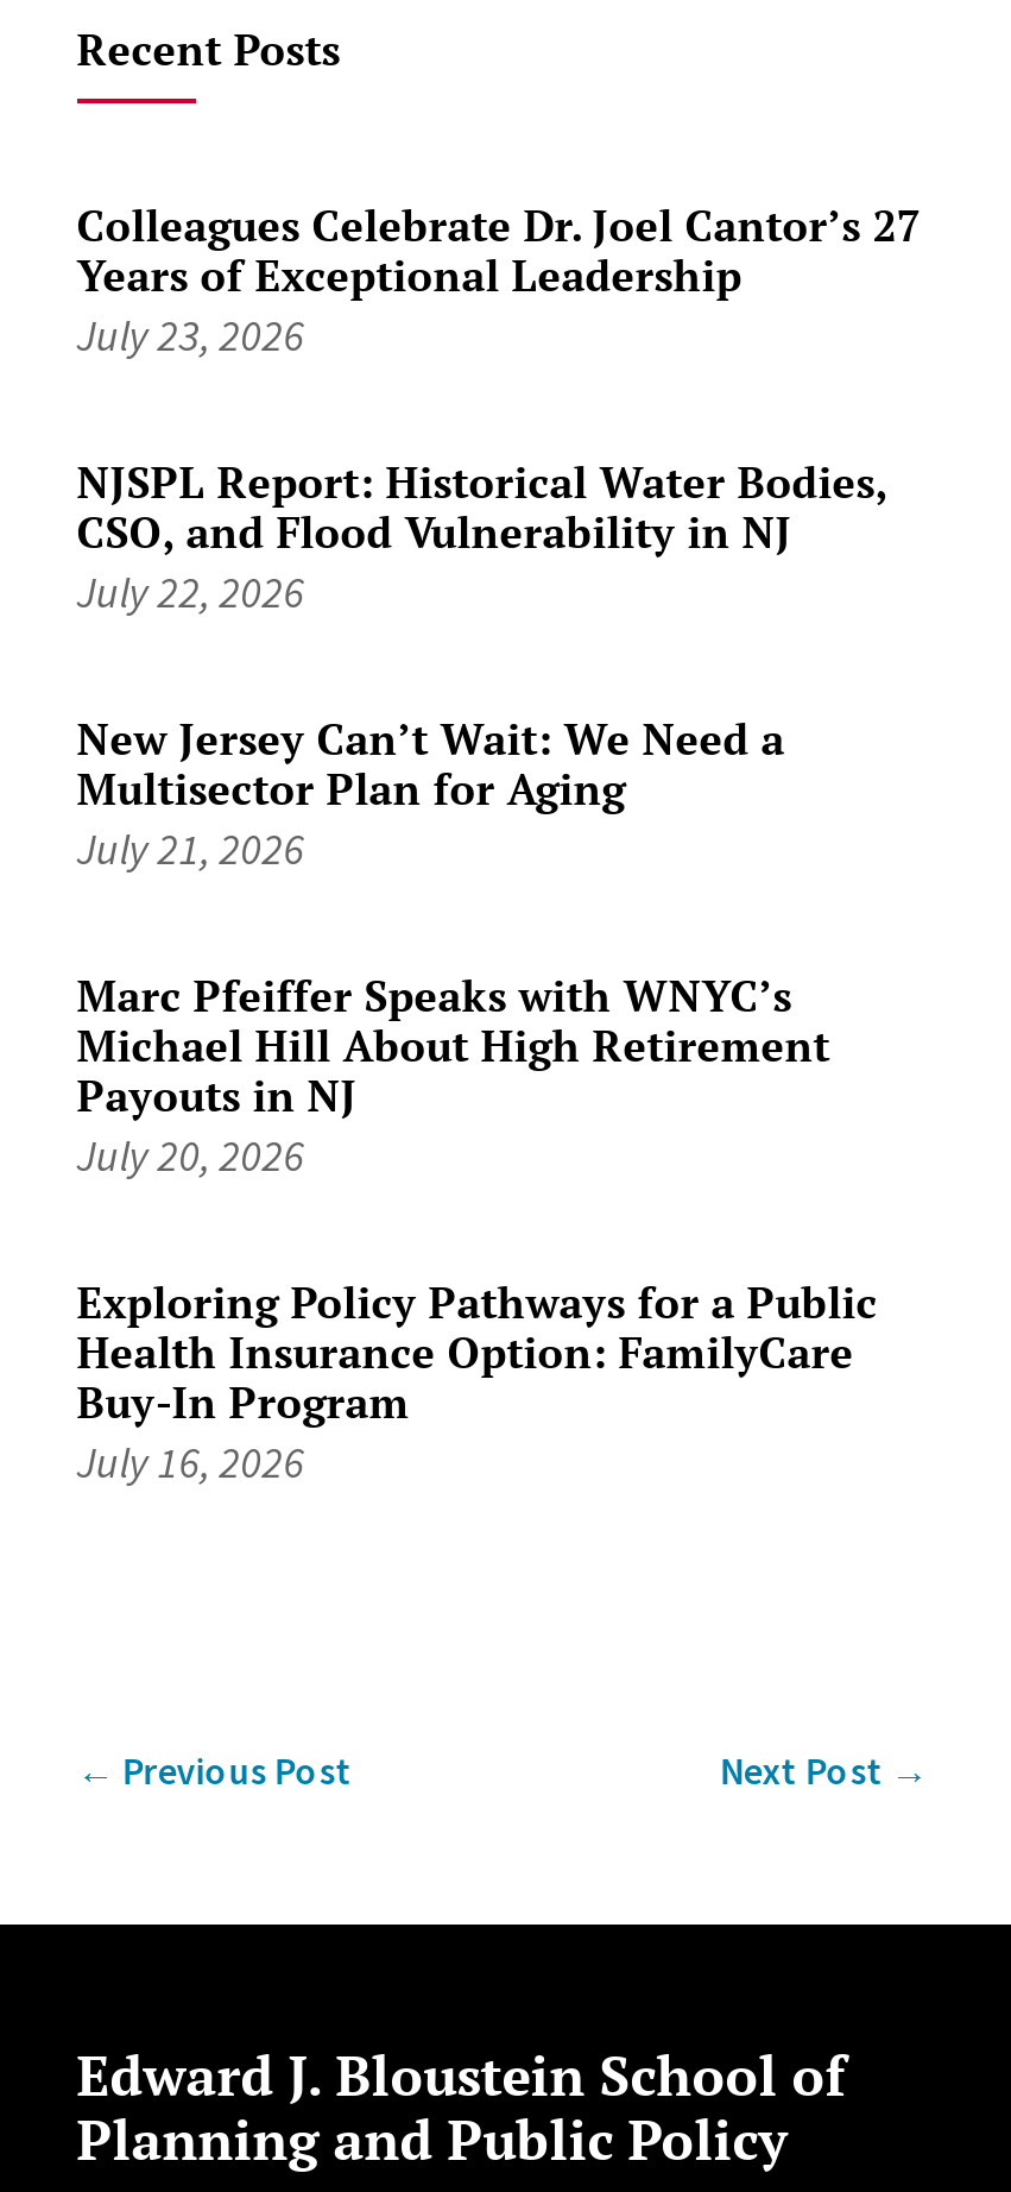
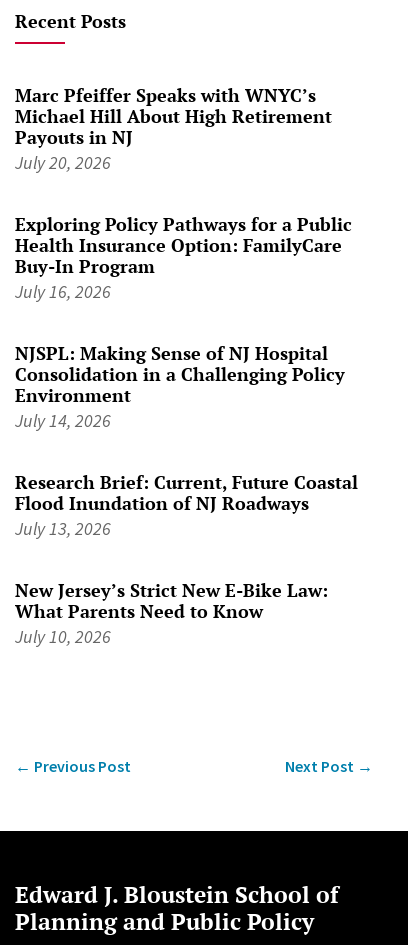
[77,196,920,876] Colleagues Celebrate Dr. Joel Cantor’s 27 | Years of Exceptional Leadership | July 23, 2026 | NJSPL Report: Historical Water Bodies, | CSO, and Flood Vulnerability in NJ | July 22, 2026 | New Jersey Can’t Wait: We Need a | Multisector Plan for Aging | July 21, 2026 -> none
moved [77,966,877,1489] -> [15,83,352,303]: Marc Pfeiffer Speaks with WNYC’s | Michael Hill About High Retirement | Payouts in NJ | July 20, 2026 | Exploring Policy Pathways for a Public | Health Insurance Option: FamilyCare | Buy-In Program | July 16, 2026
none -> [15,341,358,648] NJSPL: Making Sense of NJ Hospital | Consolidation in a Challenging Policy | Environment | July 14, 2026 | Research Brief: Current, Future Coastal | Flood Inundation of NJ Roadways | July 13, 2026 | New Jersey’s Strict New E-Bike Law: | What Parents Need to Know | July 10, 2026

